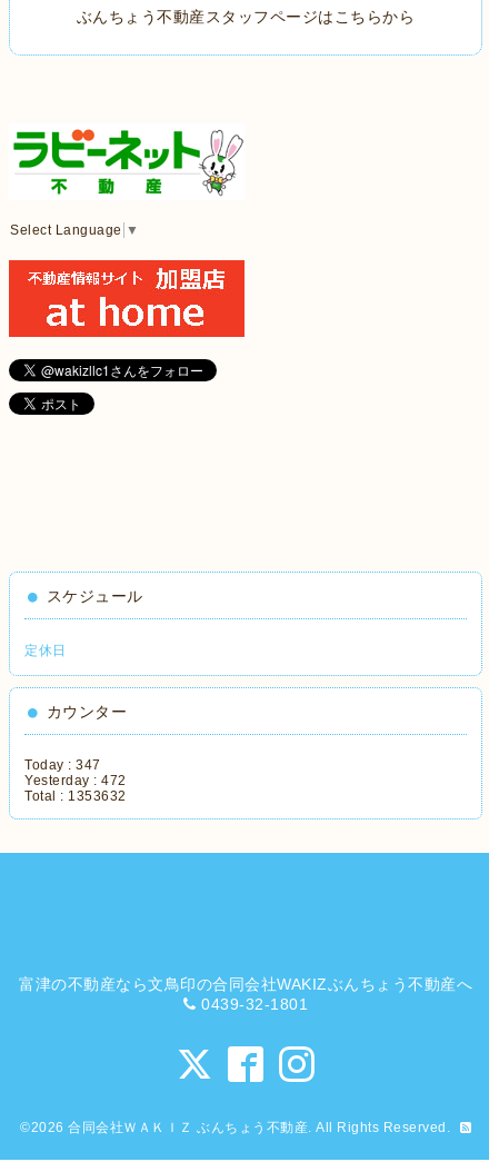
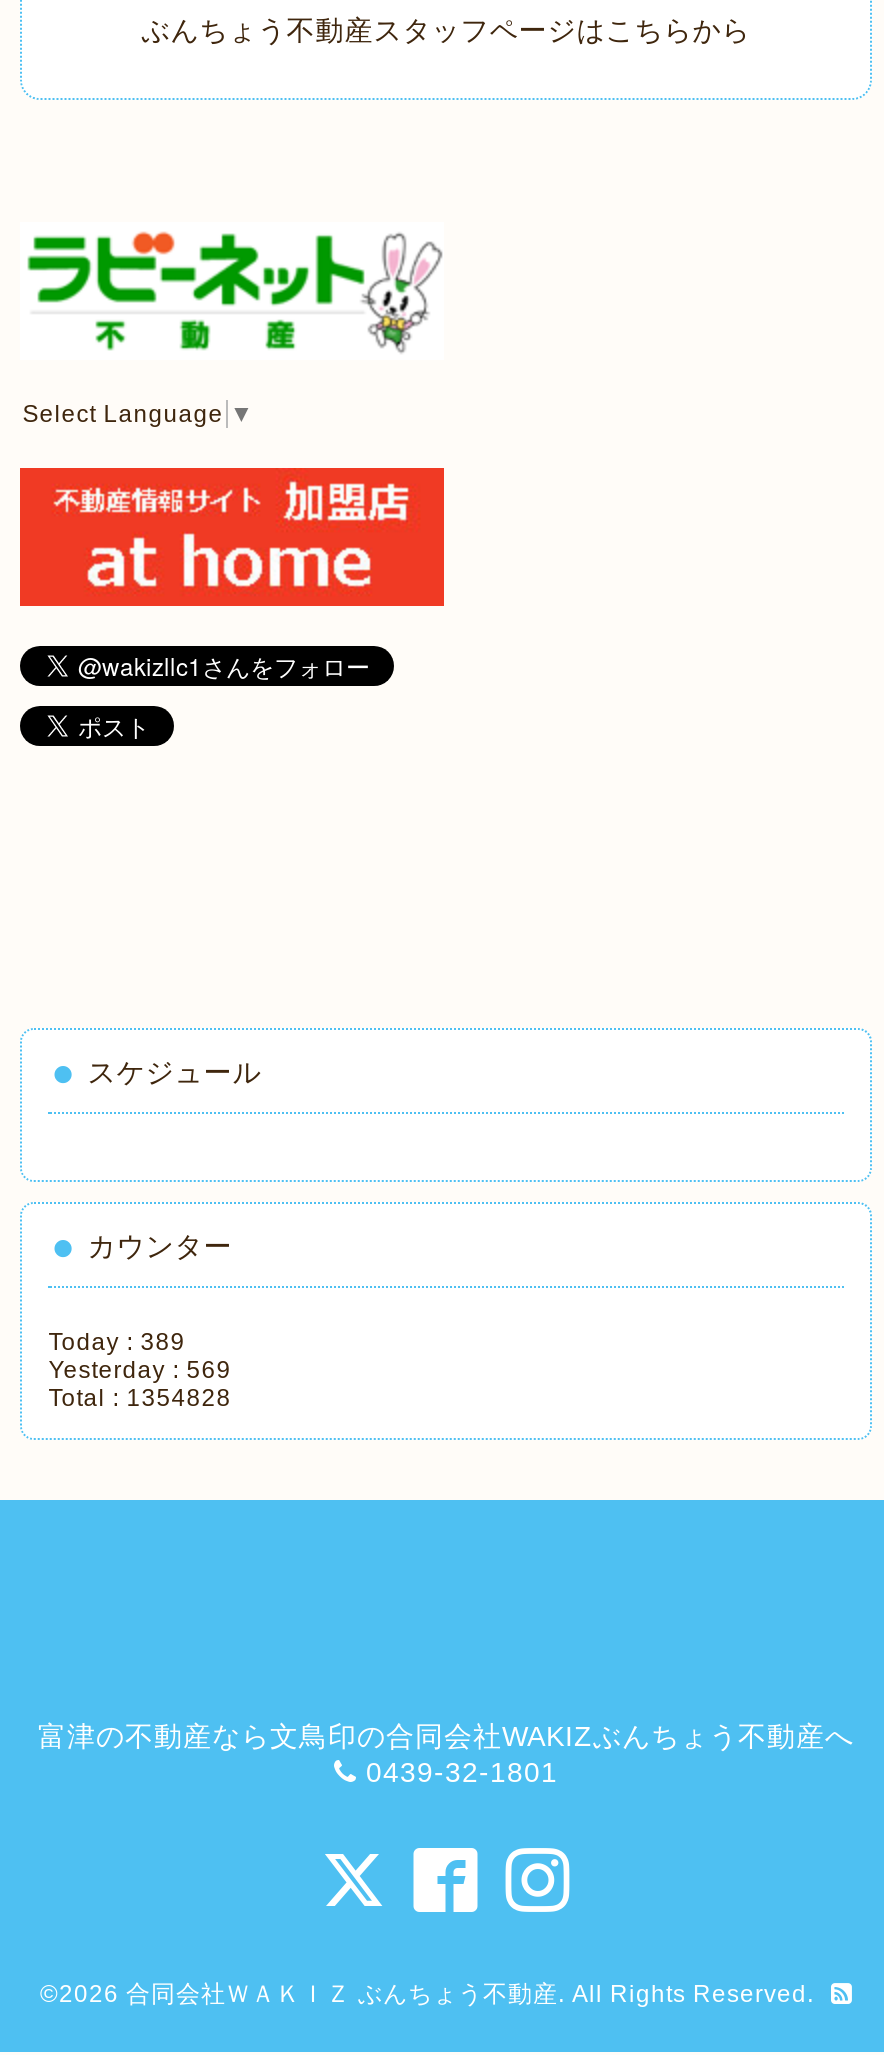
[25,643,66,659] 定休日 -> none
[25,758,101,773] Today : 347 -> [48,1329,185,1357] Today : 389
[25,773,126,789] Yesterday : 472 -> [48,1357,231,1385] Yesterday : 569
[25,789,126,804] Total : 1353632 -> [48,1385,231,1413] Total : 1354828

